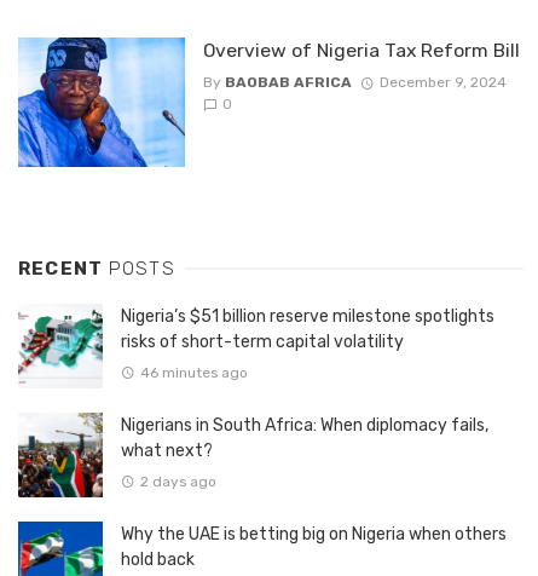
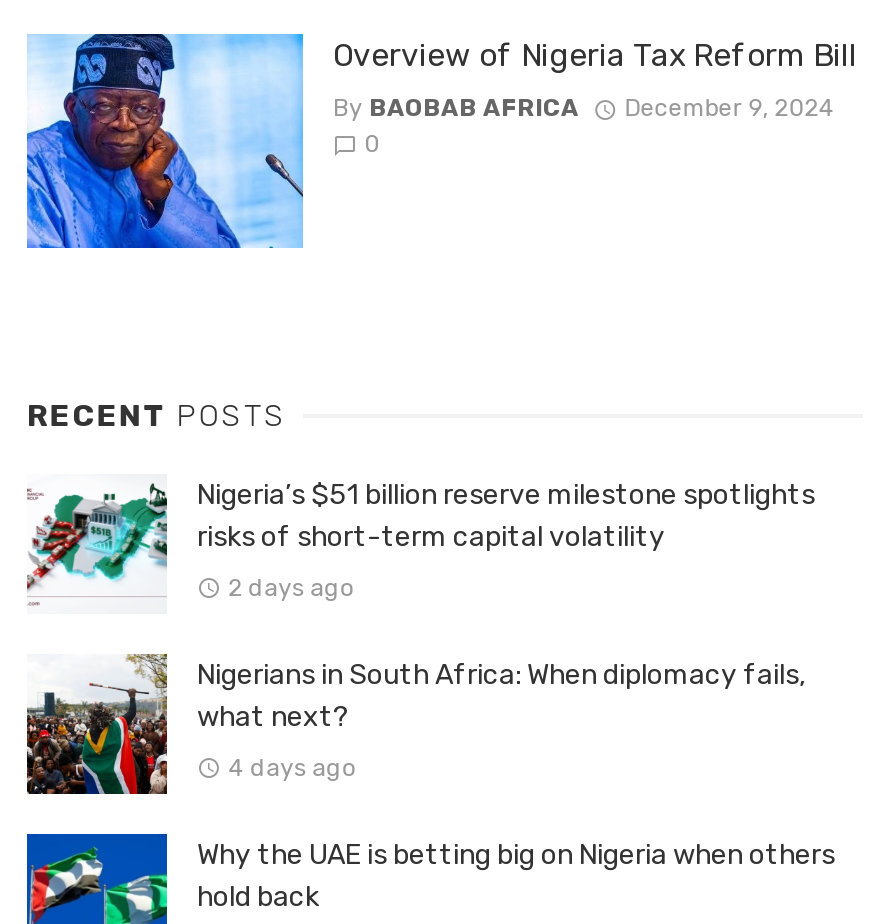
[140,364,247,381] 46 minutes ago -> [228,573,354,601] 2 days ago
[140,473,216,489] 2 days ago -> [228,753,356,781] 4 days ago

